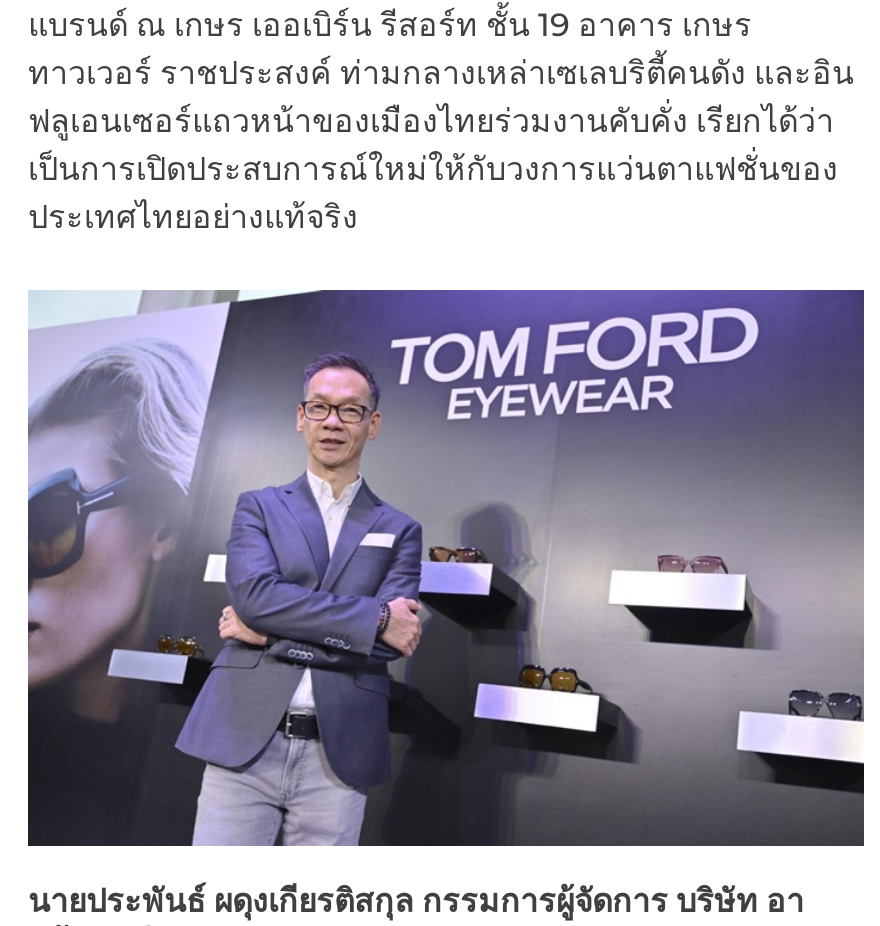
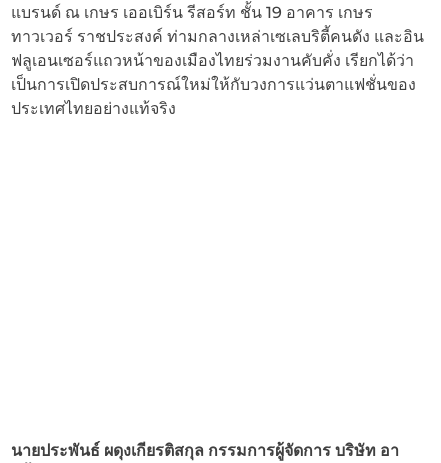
[26,288,866,848] [image] -> none

